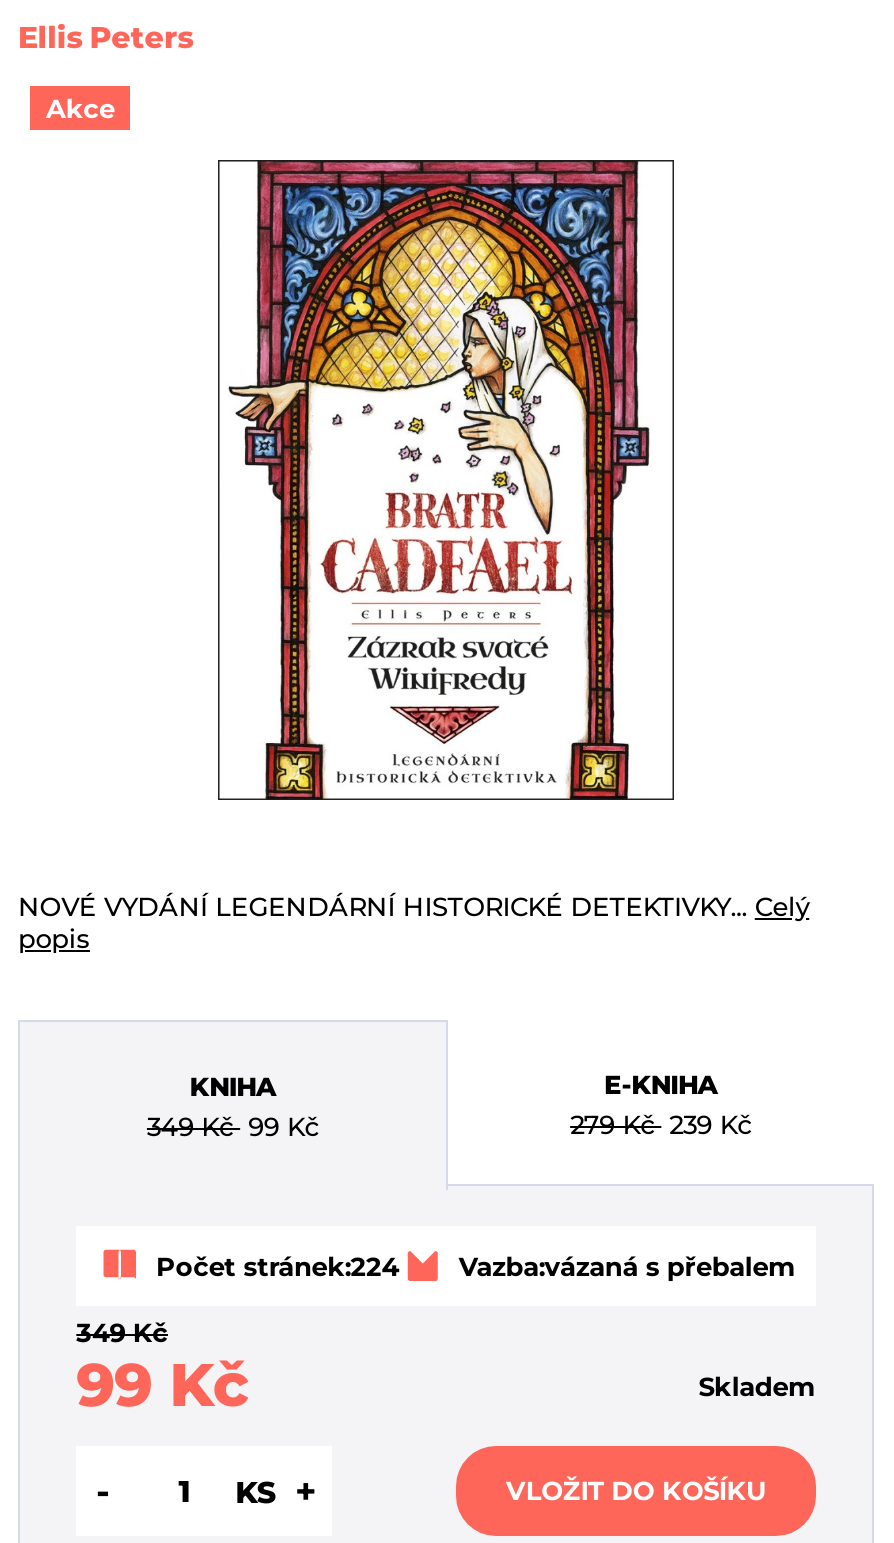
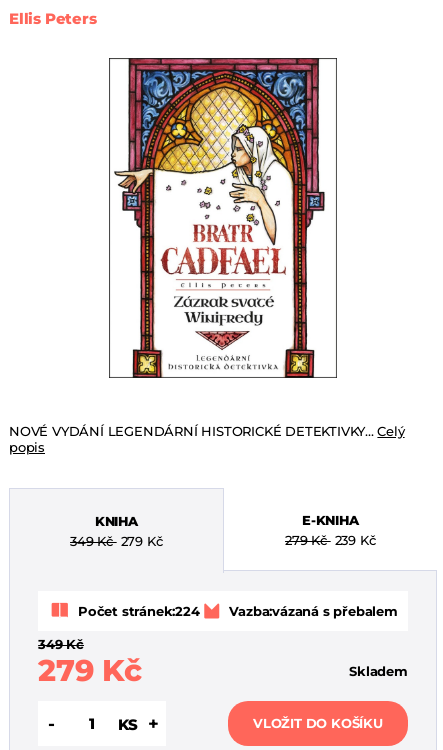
[46,92,114,124] Akce -> none
[147,1110,318,1142] 349 Kč 99 Kč -> [70,533,162,549] 349 Kč 279 Kč
[76,1348,248,1422] 99 Kč -> [38,652,142,689] 279 Kč

